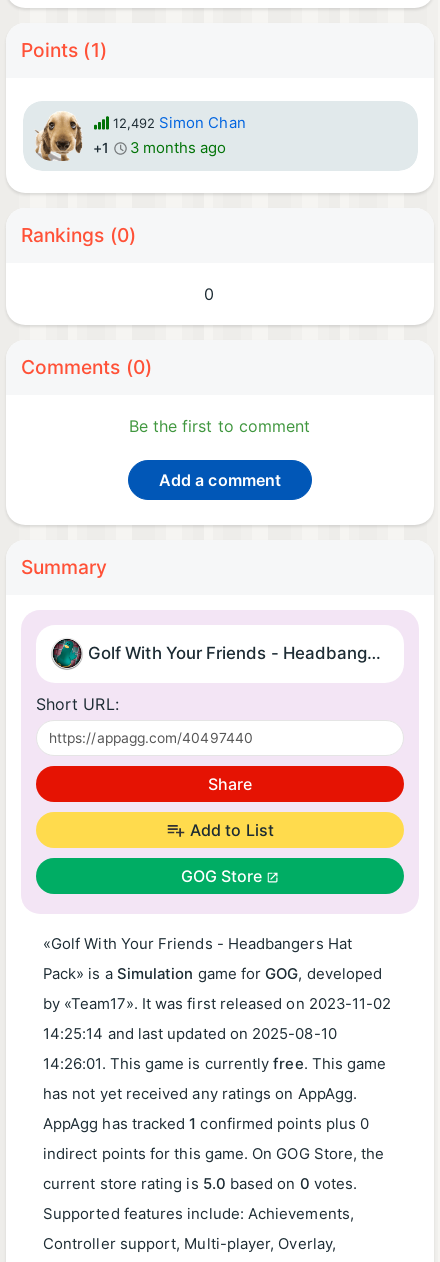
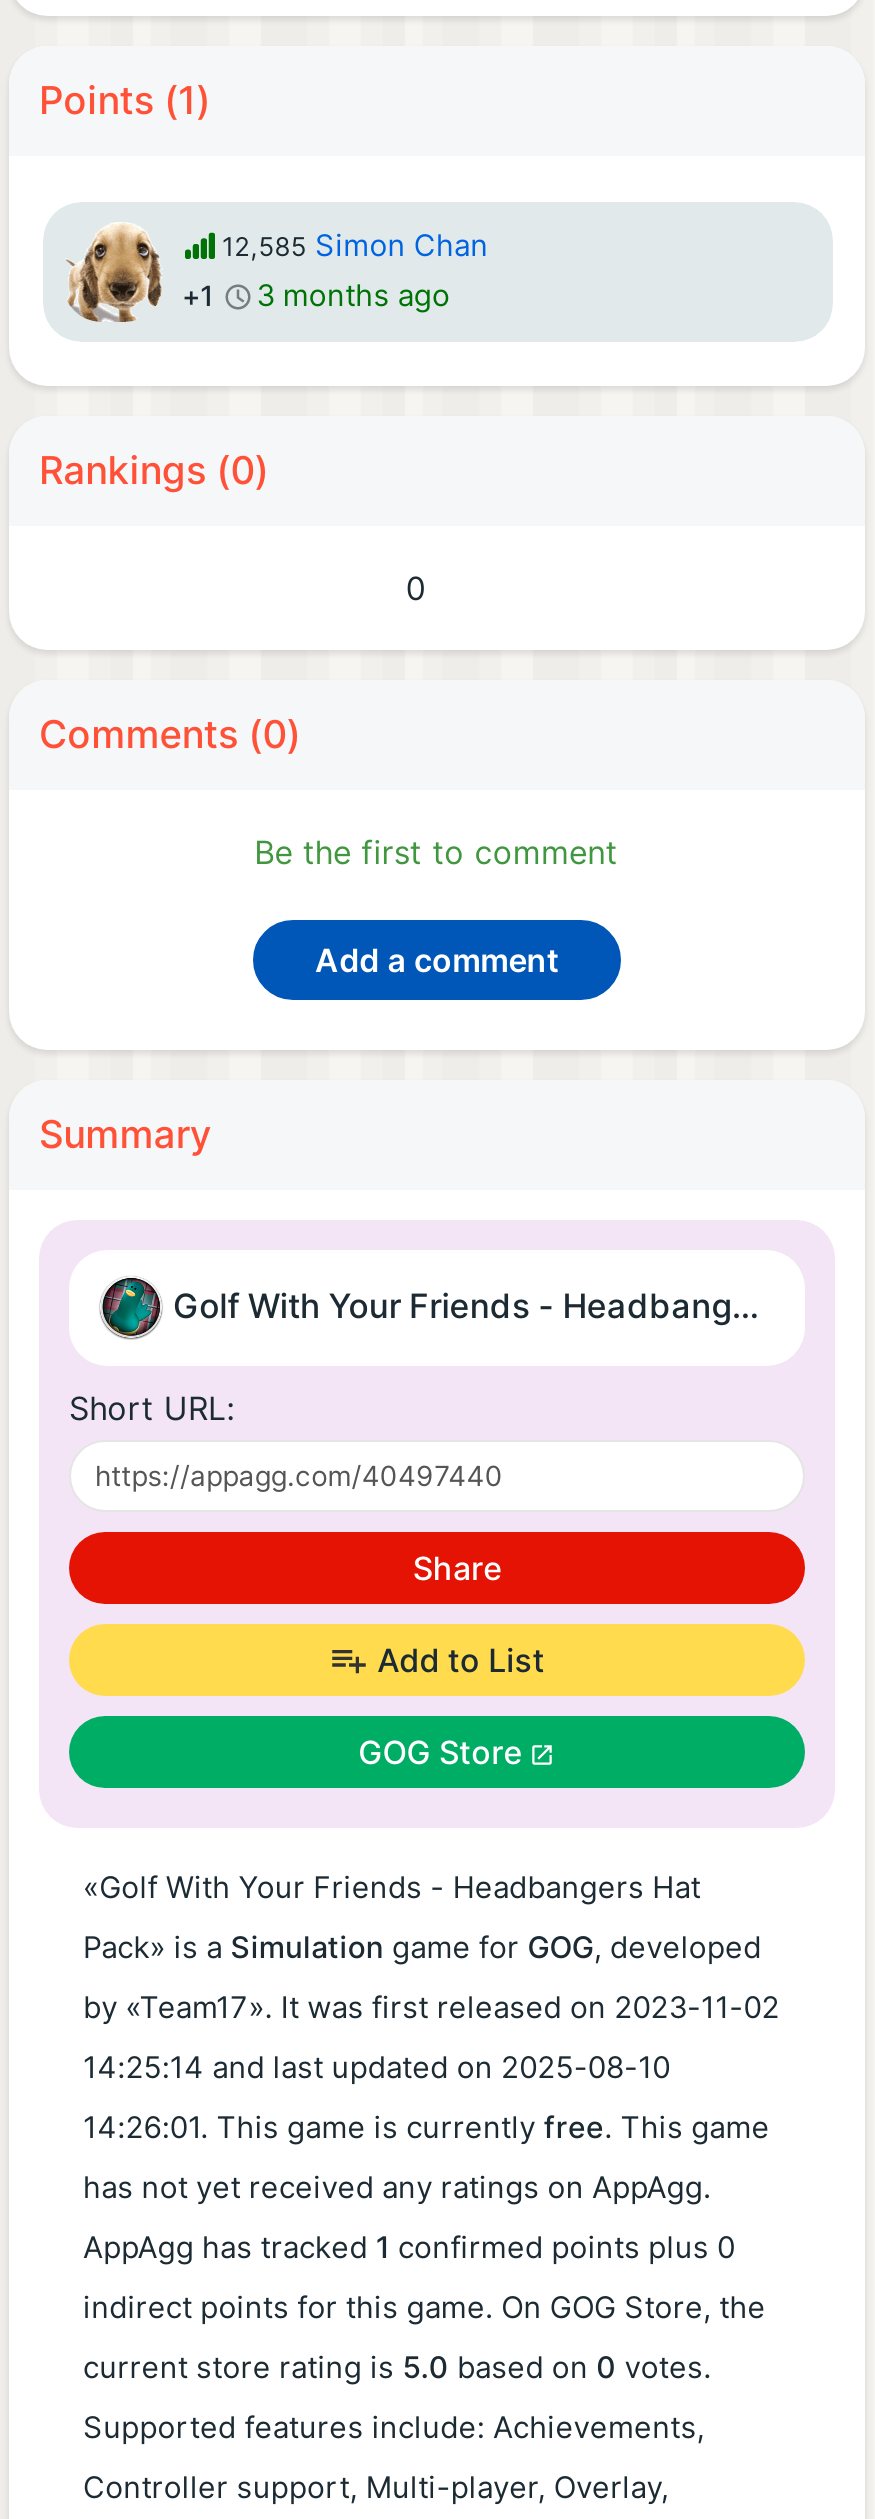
[112,114,246,132] 12,492 Simon Chan -> [222,227,488,263] 12,585 Simon Chan

